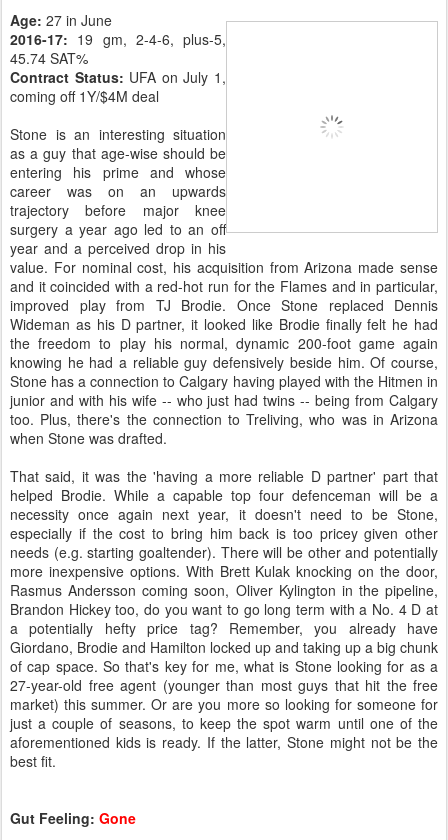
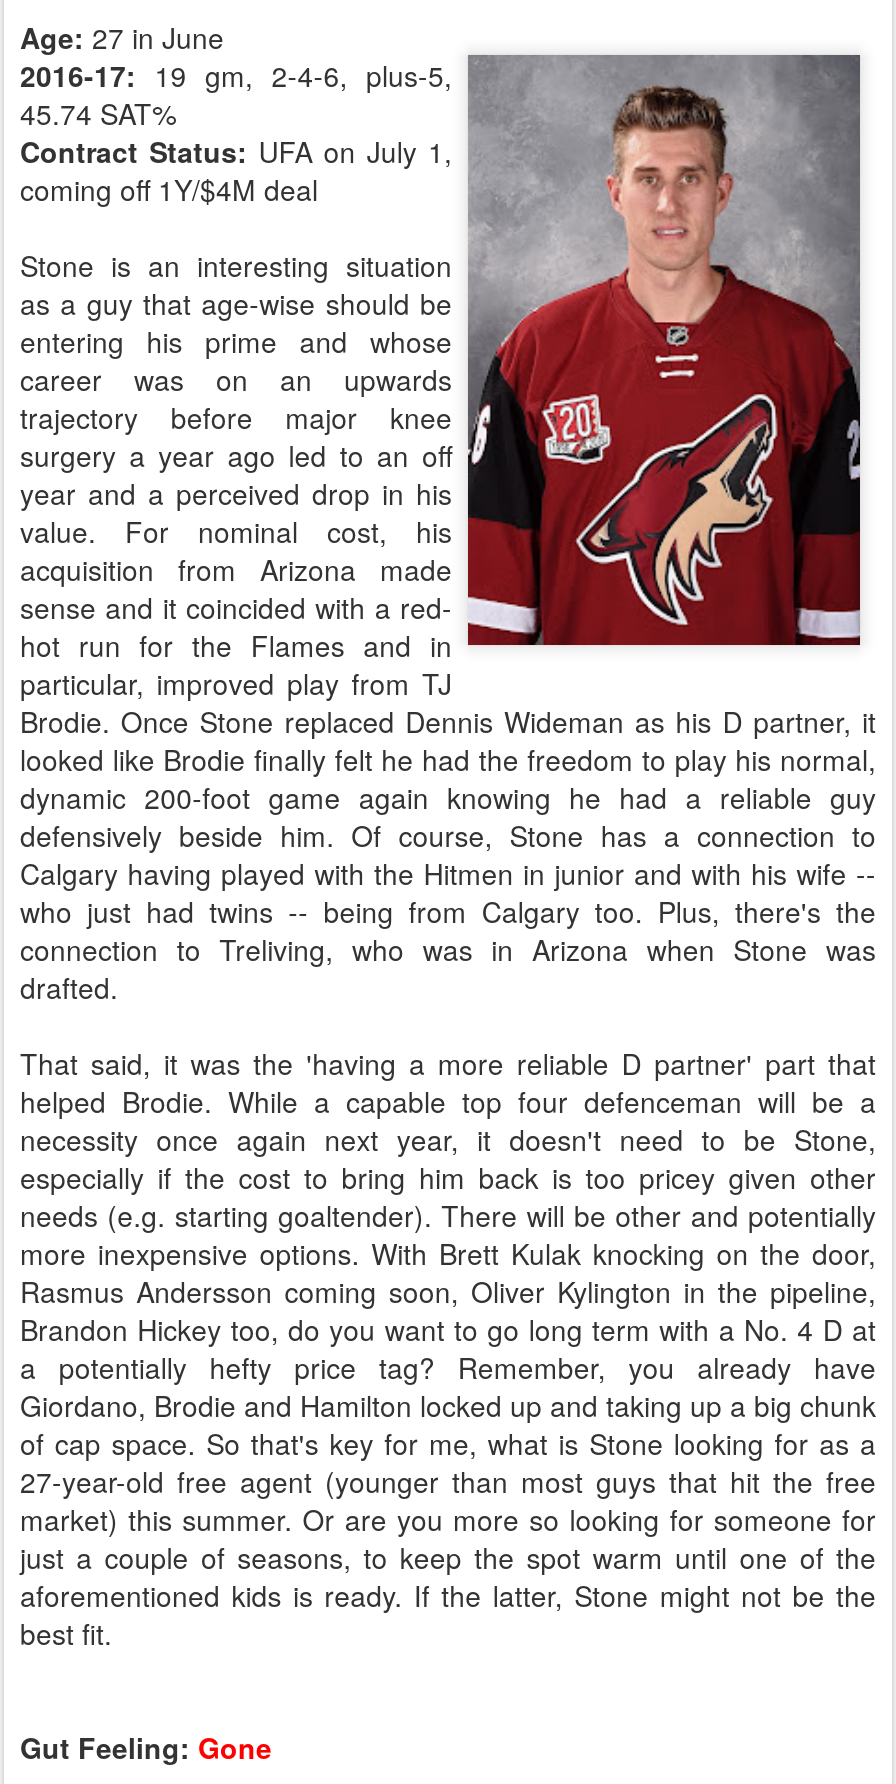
none -> [466,53,864,497] [image]

